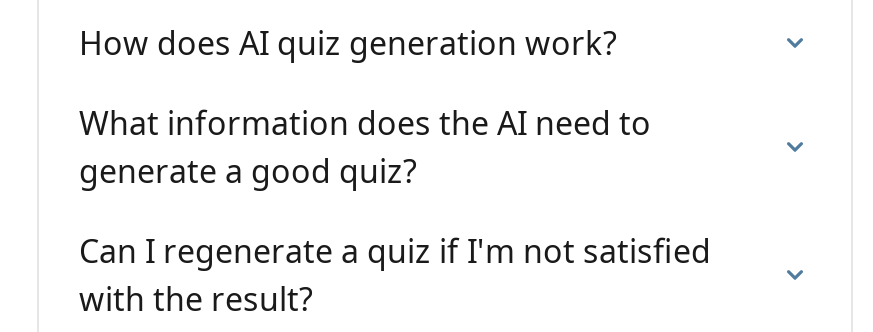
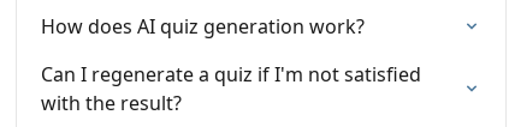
[79,102,659,194] What information does the AI need to | generate a good quiz? -> none

